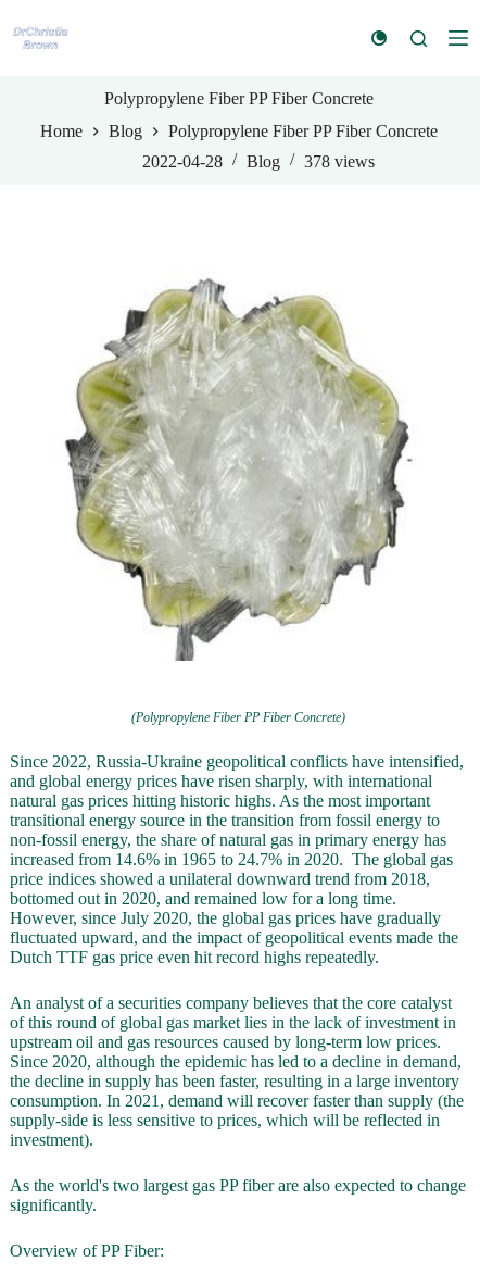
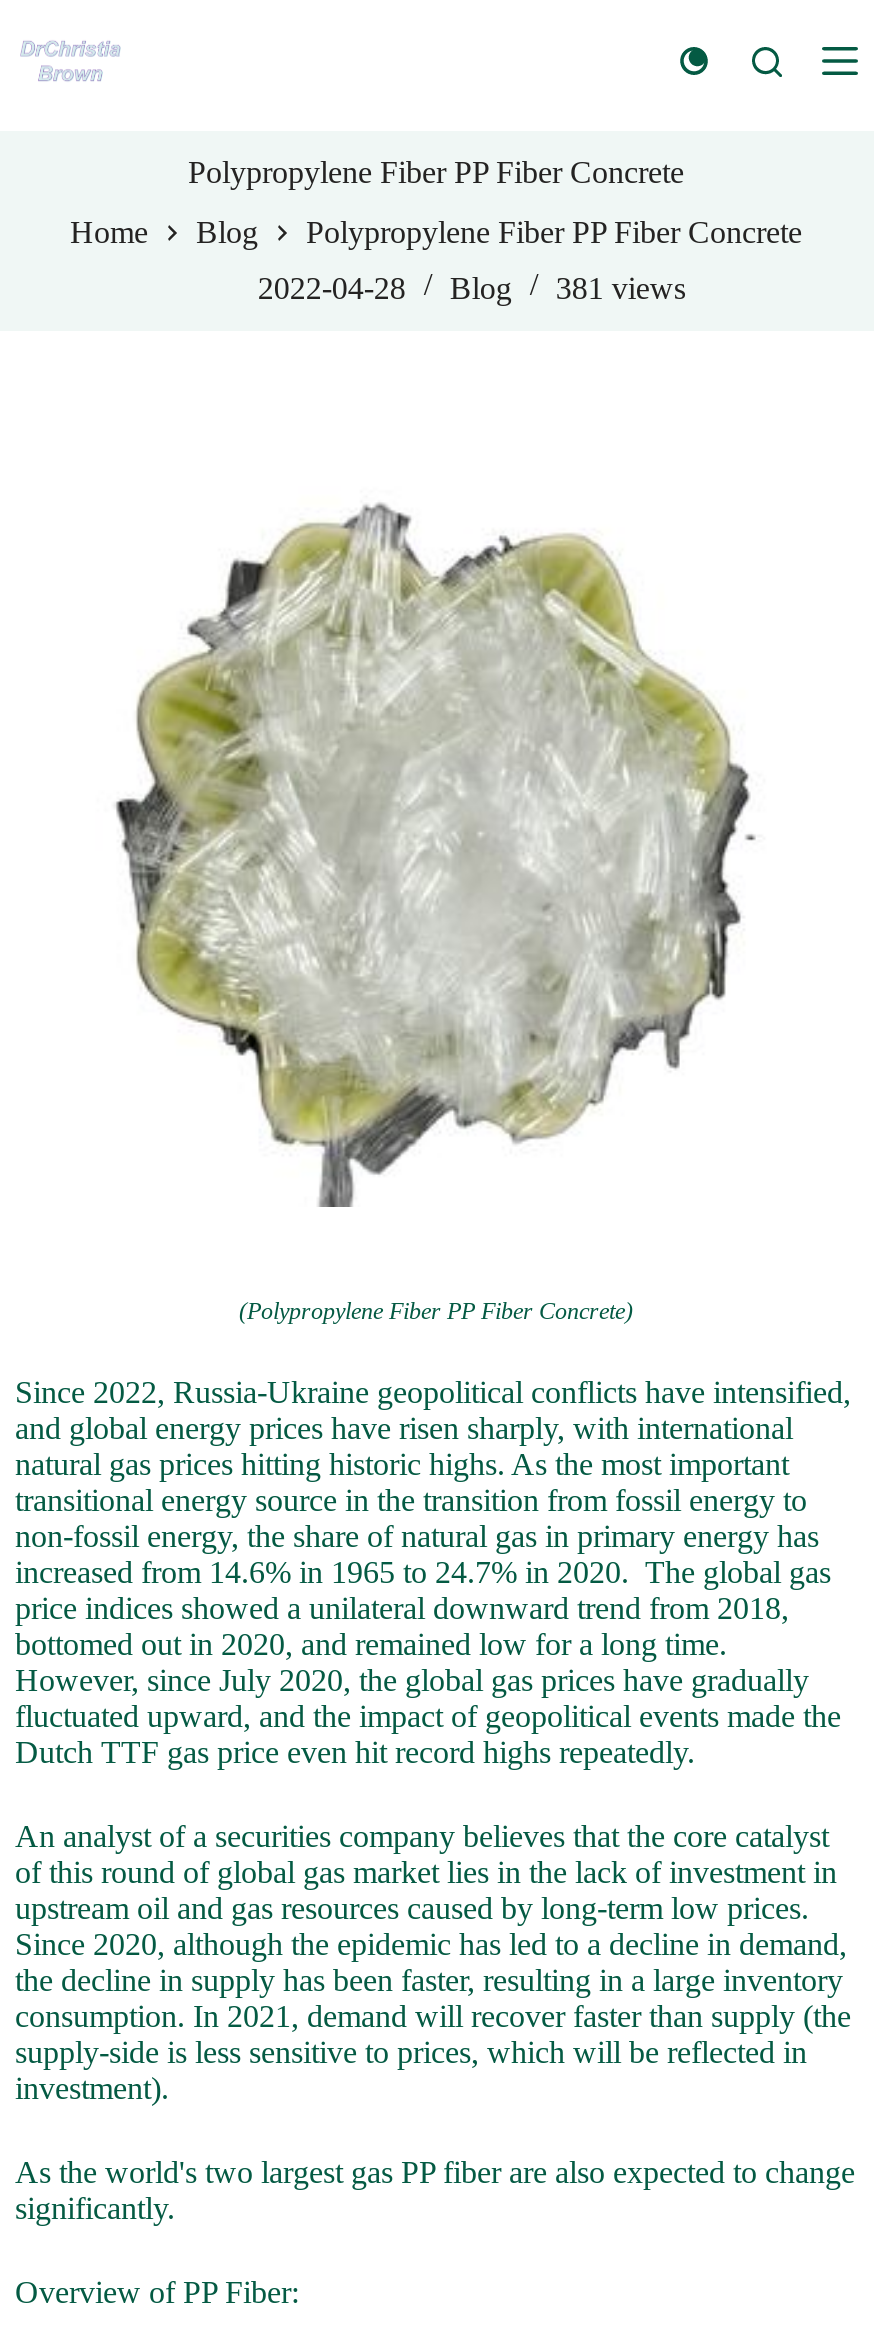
[142,152,374,170] 2022-04-28 Blog 378 views -> [258,270,686,304] 2022-04-28 Blog 381 views

